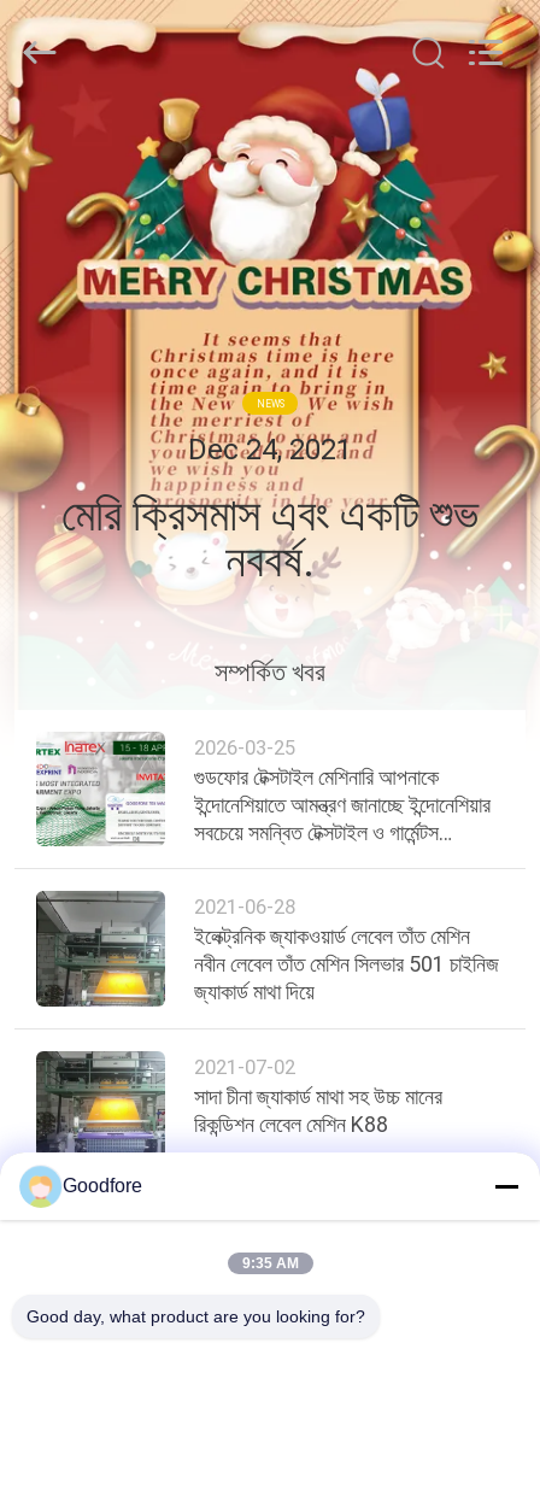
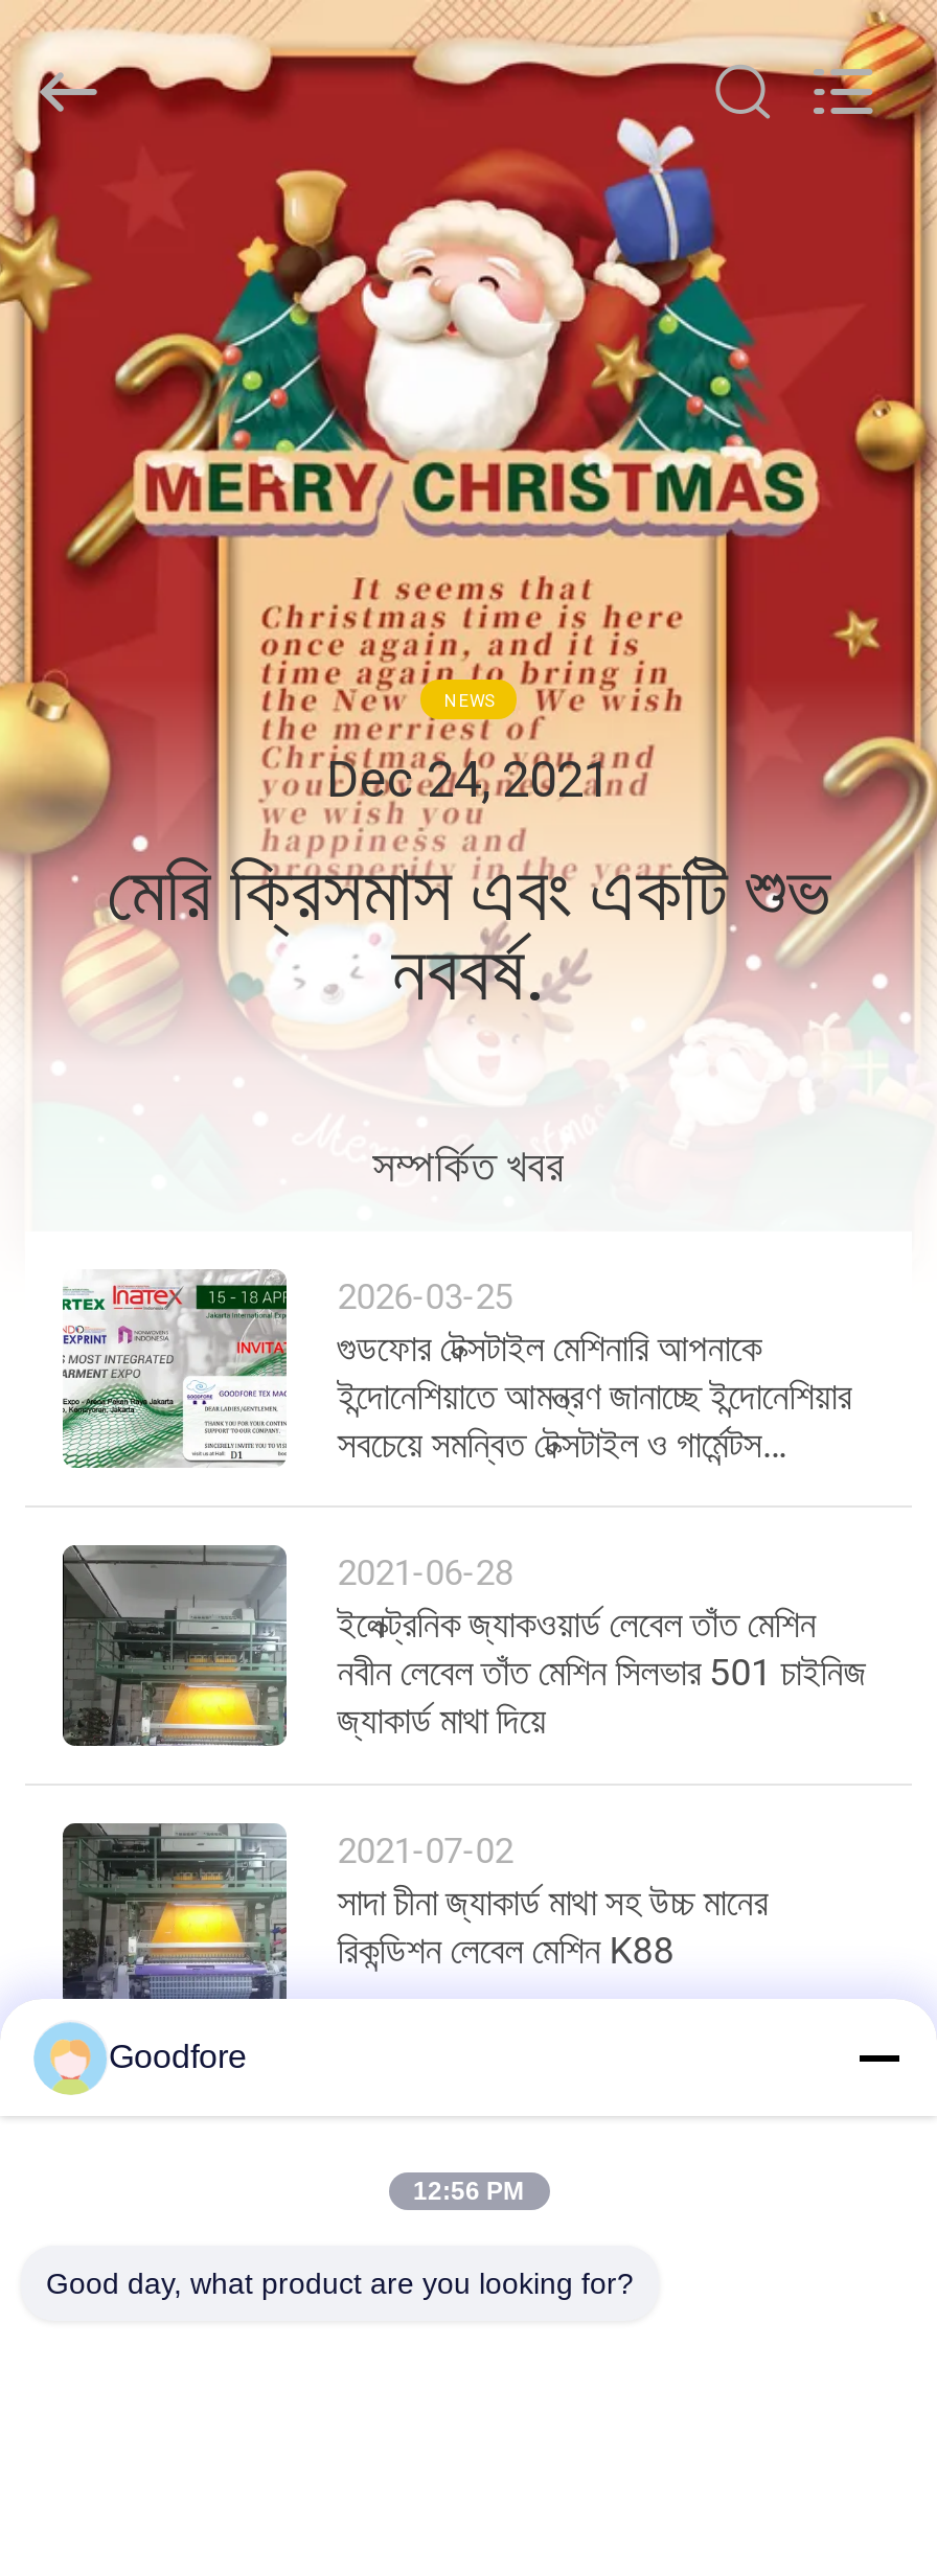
[242,1255,298,1272] 9:35 AM -> [413,2177,524,2206] 12:56 PM

